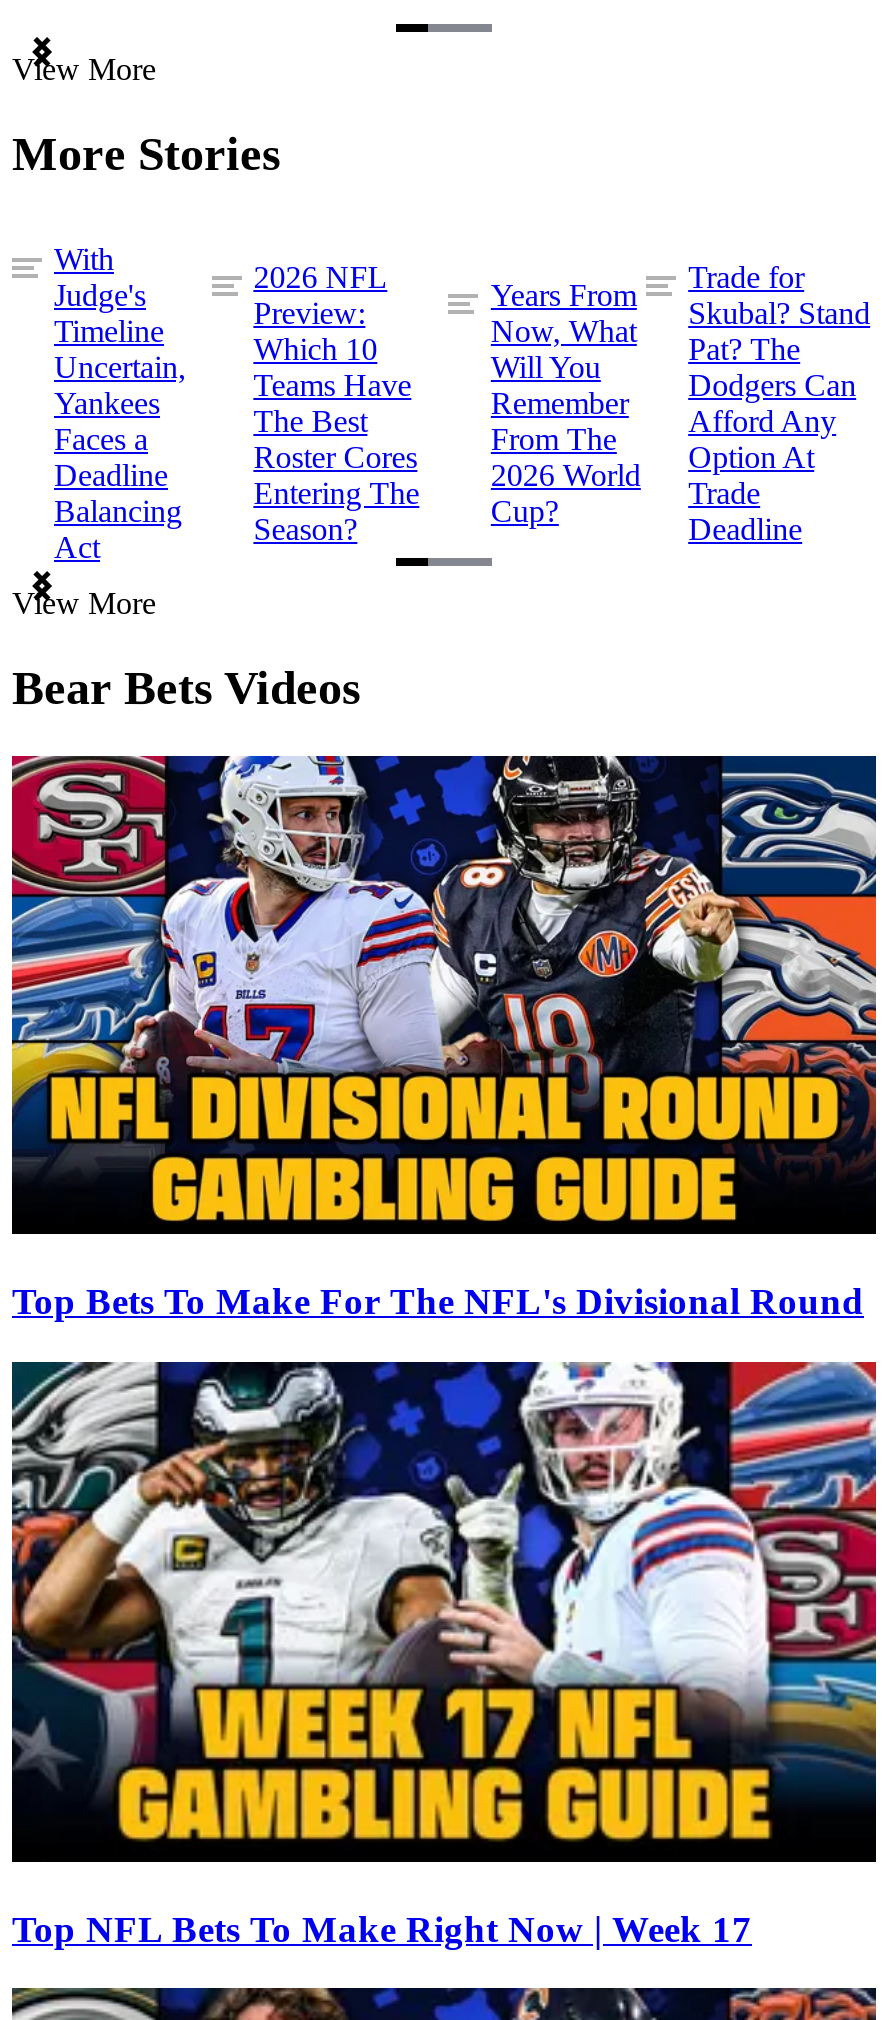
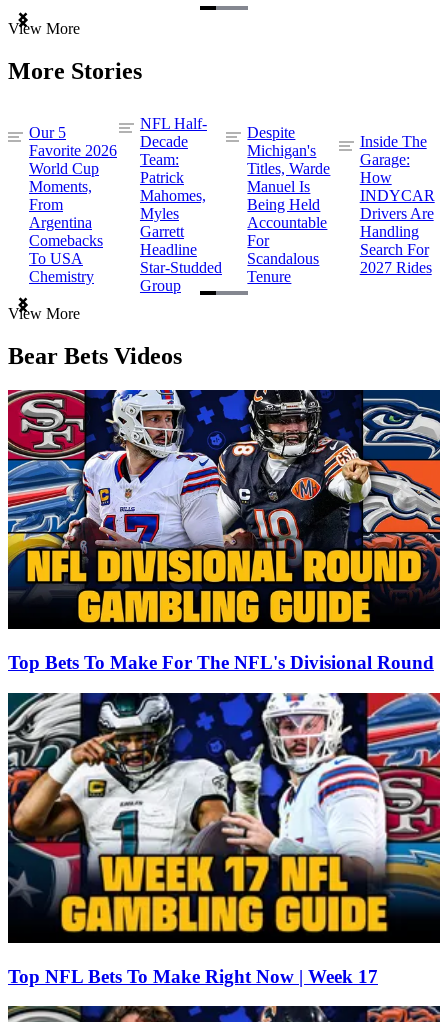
[54,242,186,564] With | Judge's | Timeline | Uncertain, | Yankees | Faces a | Deadline | Balancing | Act -> [29,124,117,285] Our 5 | Favorite 2026 | World Cup | Moments, | From | Argentina | Comebacks | To USA | Chemistry
[253,260,419,546] 2026 NFL | Preview: | Which 10 | Teams Have | The Best | Roster Cores | Entering The | Season? -> [140,115,222,294] NFL Half- | Decade | Team: | Patrick | Mahomes, | Myles | Garrett | Headline | Star-Studded | Group
[688,260,870,546] Trade for | Skubal? Stand | Pat? The | Dodgers Can | Afford Any | Option At | Trade | Deadline -> [360,133,435,276] Inside The | Garage: | How | INDYCAR | Drivers Are | Handling | Search For | 2027 Rides
[491,278,641,528] Years From | Now, What | Will You | Remember | From The | 2026 World | Cup? -> [247,124,330,285] Despite | Michigan's | Titles, Warde | Manuel Is | Being Held | Accountable | For | Scandalous | Tenure

